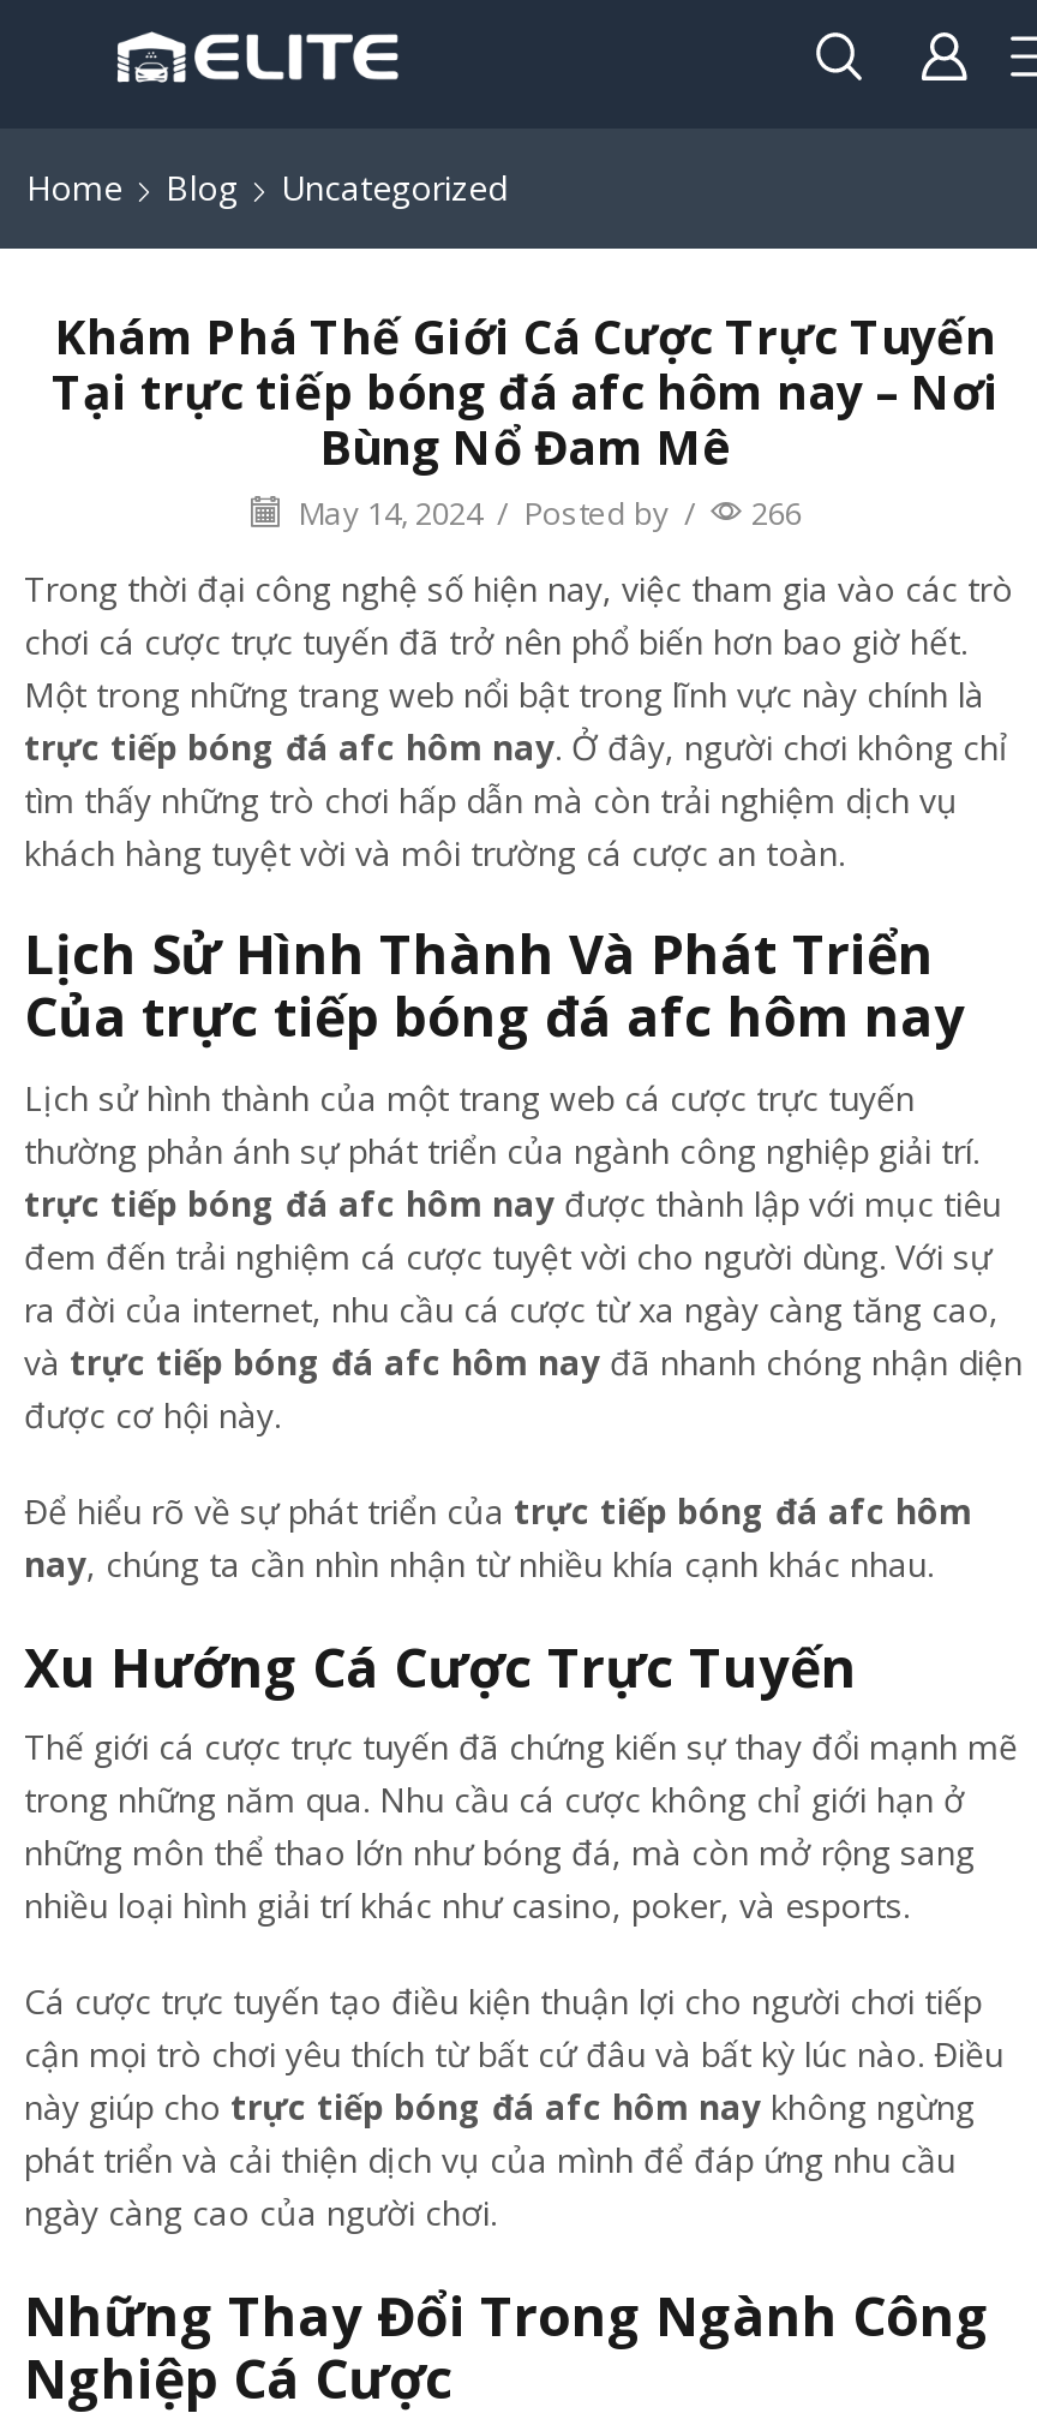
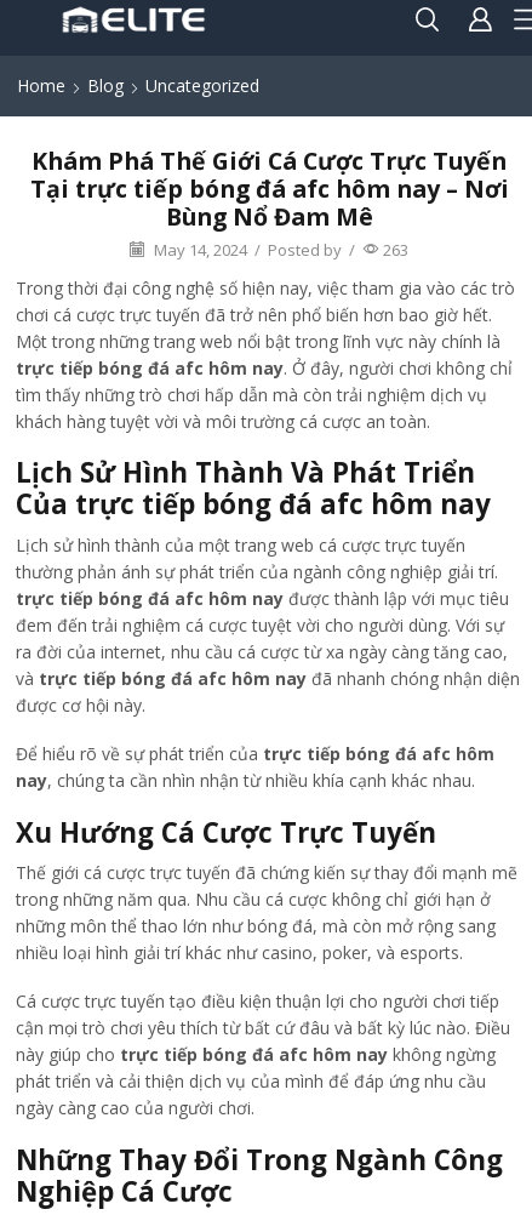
[290,491,802,534] May 14, 2024 / Posted by / 266 -> [150,239,408,260] May 14, 2024 / Posted by / 263

